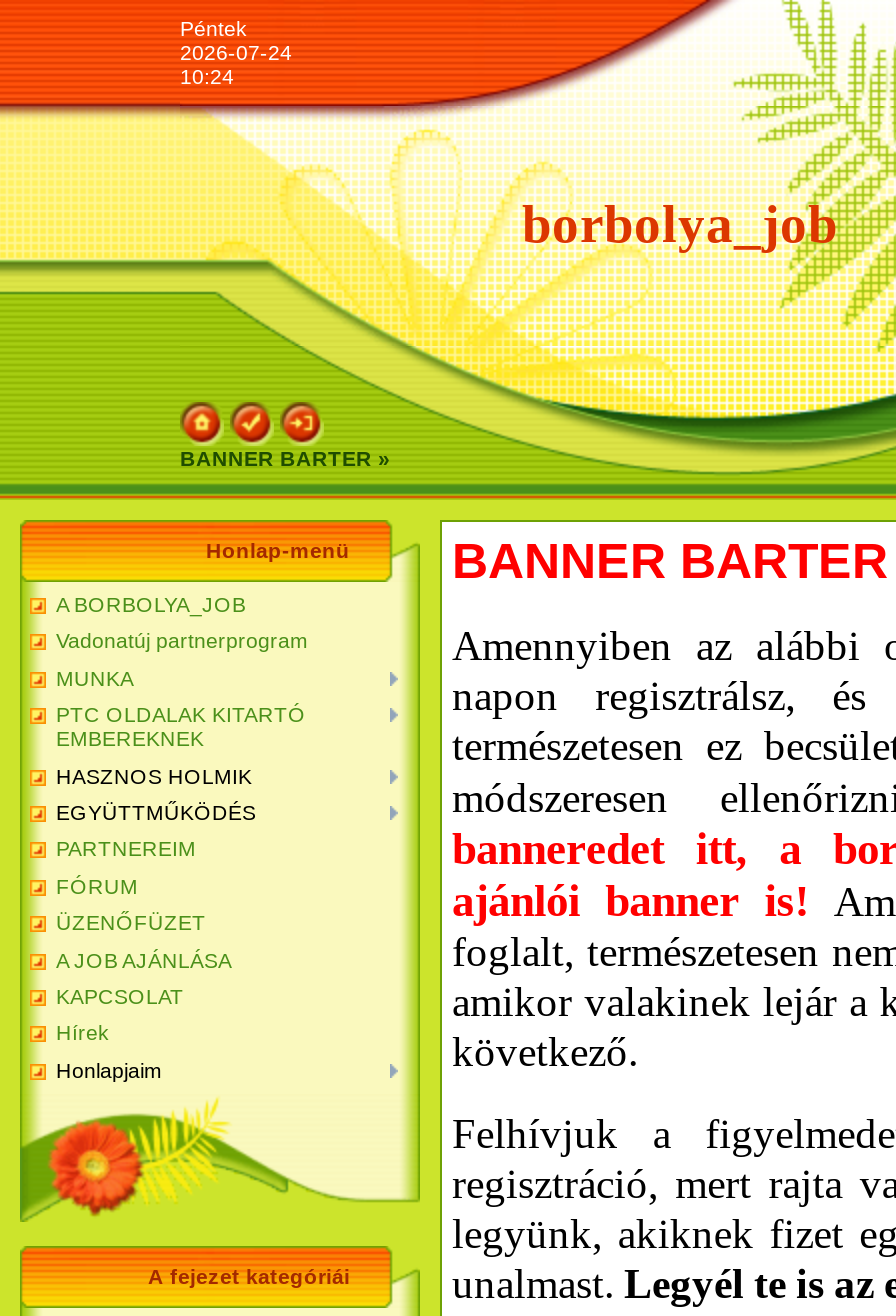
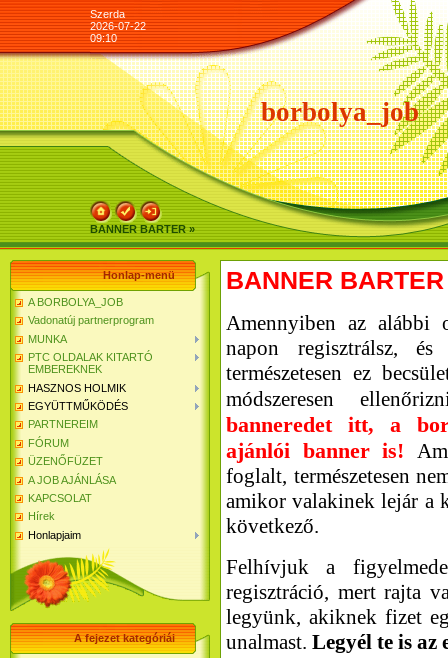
[180,16,292,88] Péntek | 2026-07-24 | 10:24 -> [90,8,146,44] Szerda | 2026-07-22 | 09:10

